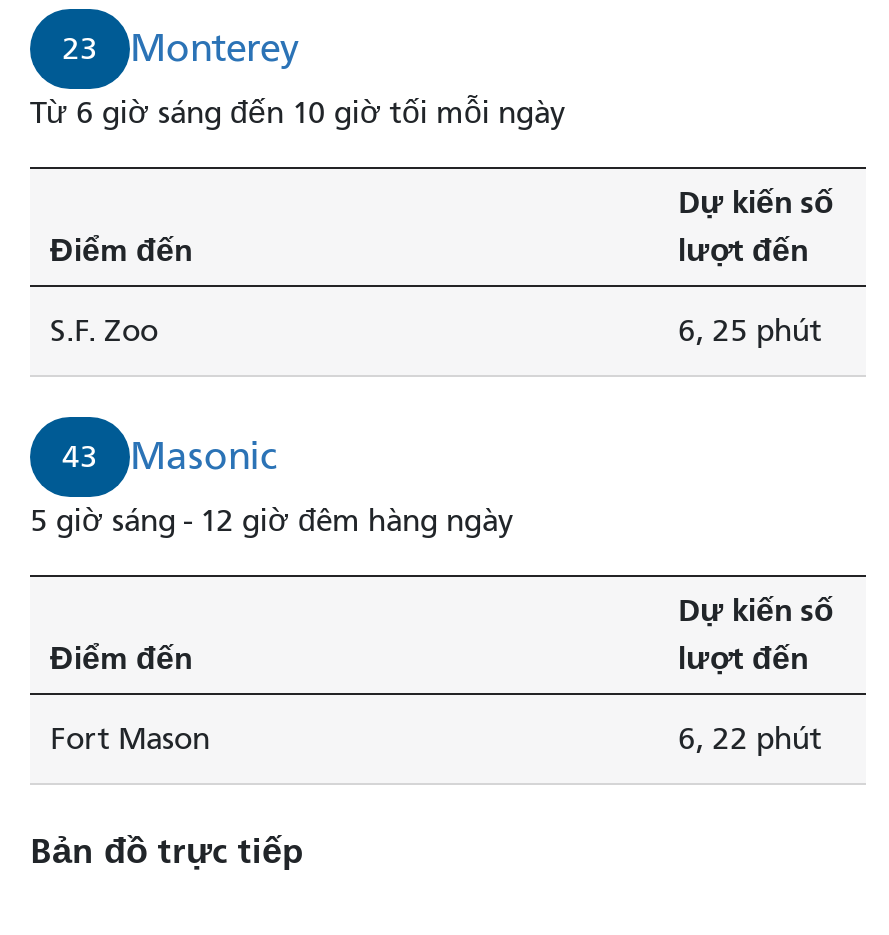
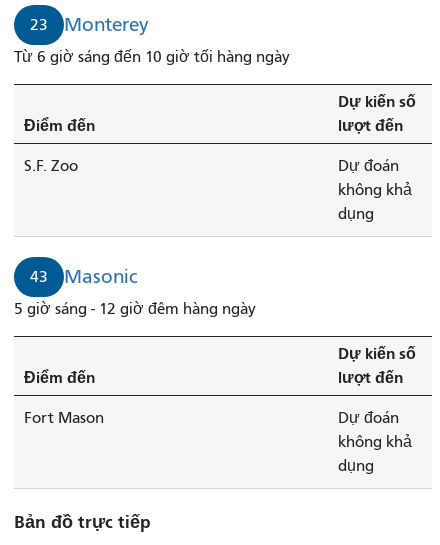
[30,94,566,130] Từ 6 giờ sáng đến 10 giờ tối mỗi ngày -> [14,48,290,66] Từ 6 giờ sáng đến 10 giờ tối hàng ngày
[678,312,822,348] 6, 25 phút -> [338,157,412,223] Dự đoán | không khả | dụng
[678,720,822,756] 6, 22 phút -> [338,409,412,475] Dự đoán | không khả | dụng

